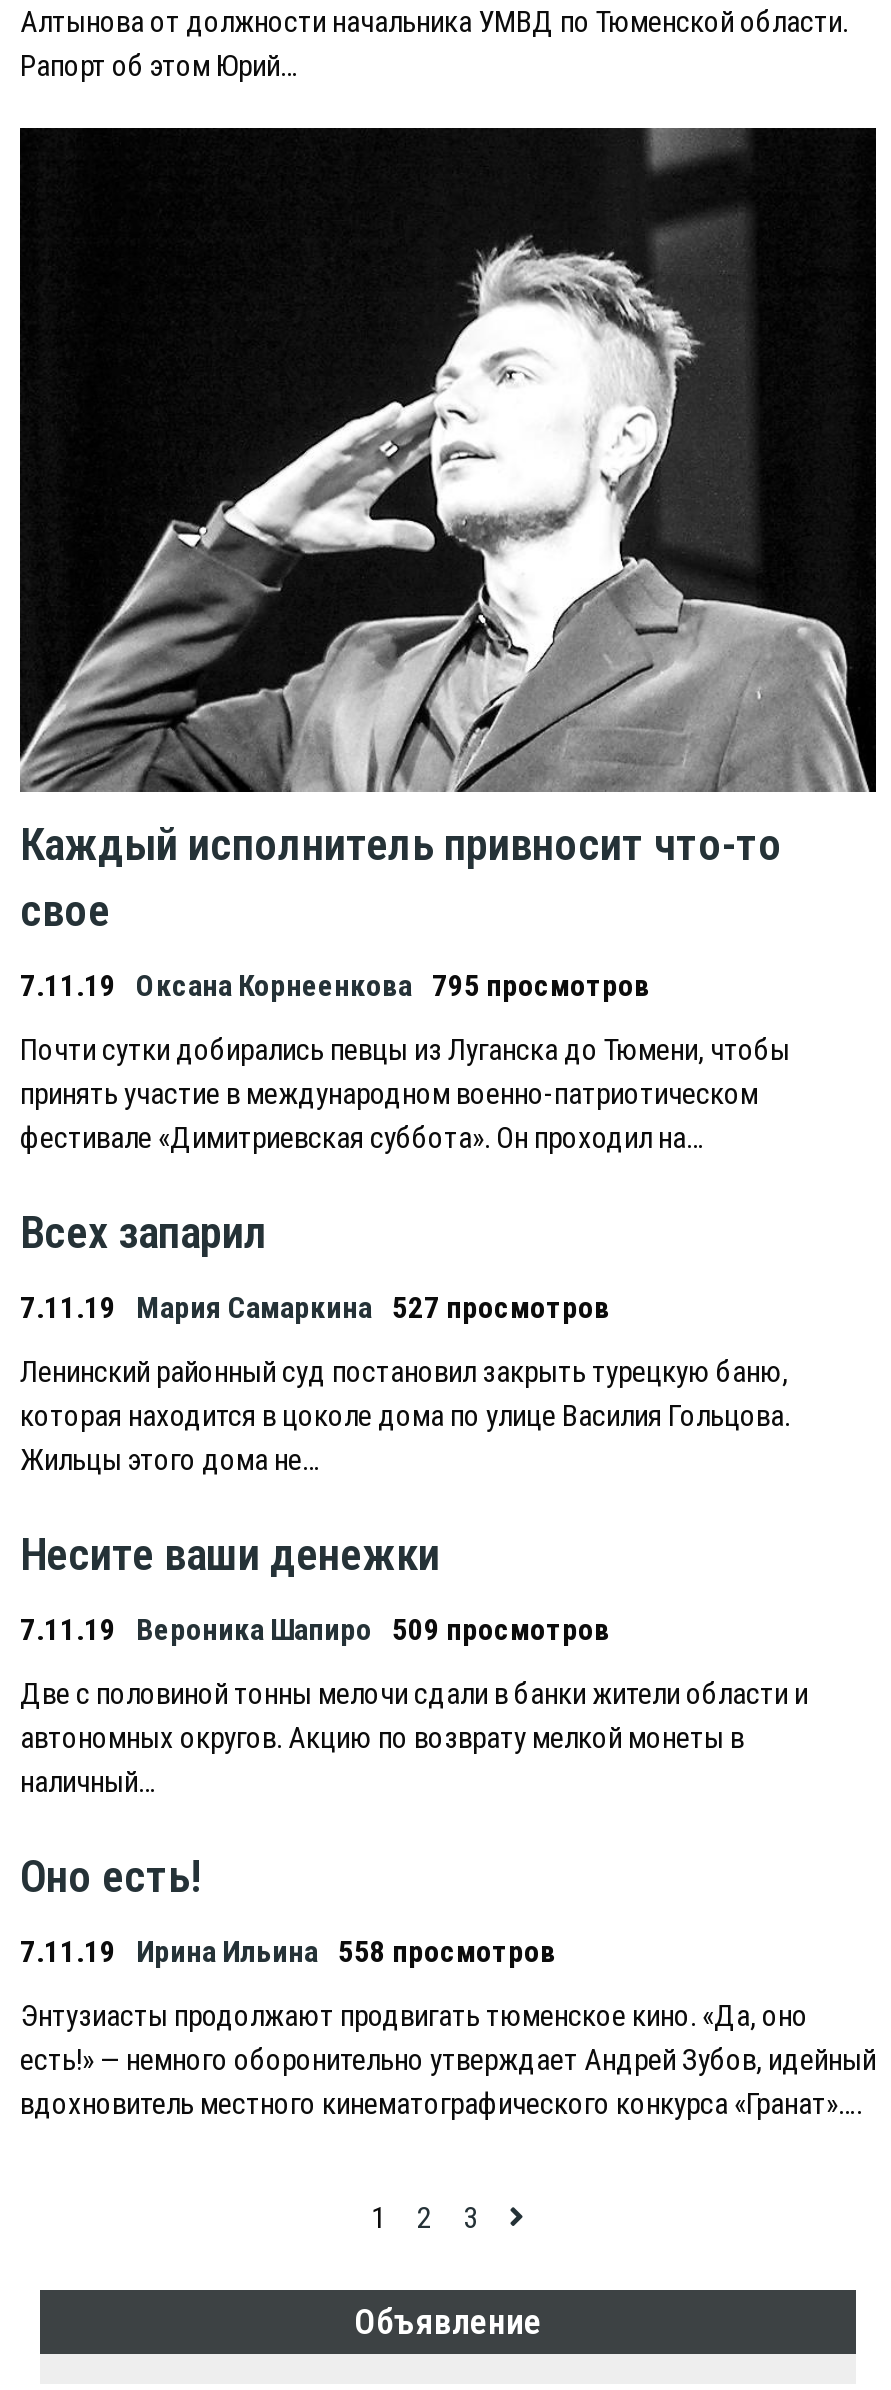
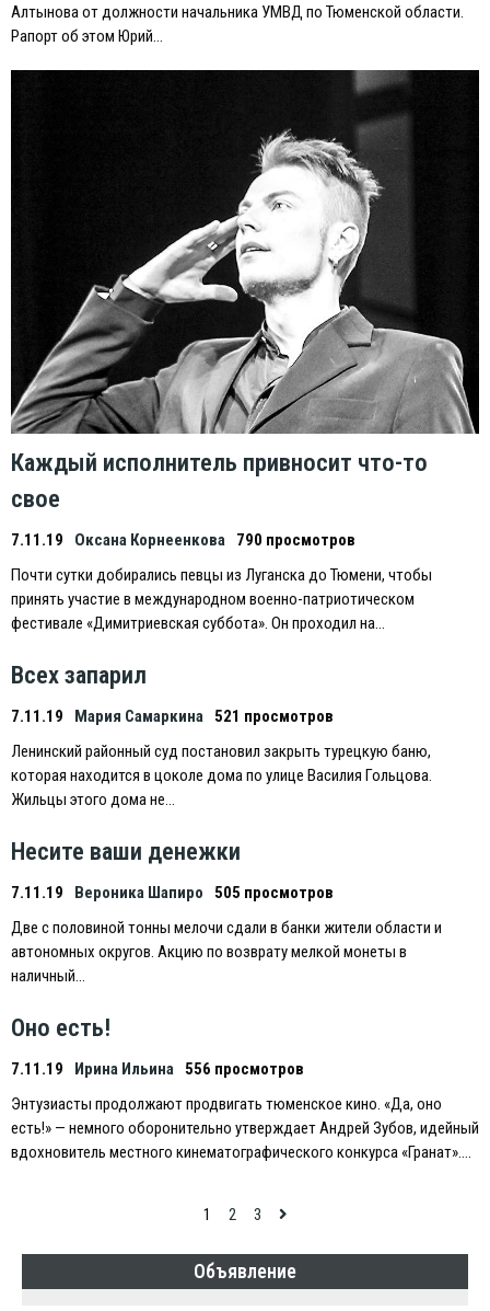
[20,968,650,1004] 7.11.19 Оксана Корнеенкова 795 просмотров -> [11,530,355,550] 7.11.19 Оксана Корнеенкова 790 просмотров
[20,1290,610,1326] 7.11.19 Мария Самаркина 527 просмотров -> [11,707,334,726] 7.11.19 Мария Самаркина 521 просмотров
[20,1612,610,1648] 7.11.19 Вероника Шапиро 509 просмотров -> [11,883,334,903] 7.11.19 Вероника Шапиро 505 просмотров
[20,1934,556,1970] 7.11.19 Ирина Ильина 558 просмотров -> [11,1059,304,1079] 7.11.19 Ирина Ильина 556 просмотров

